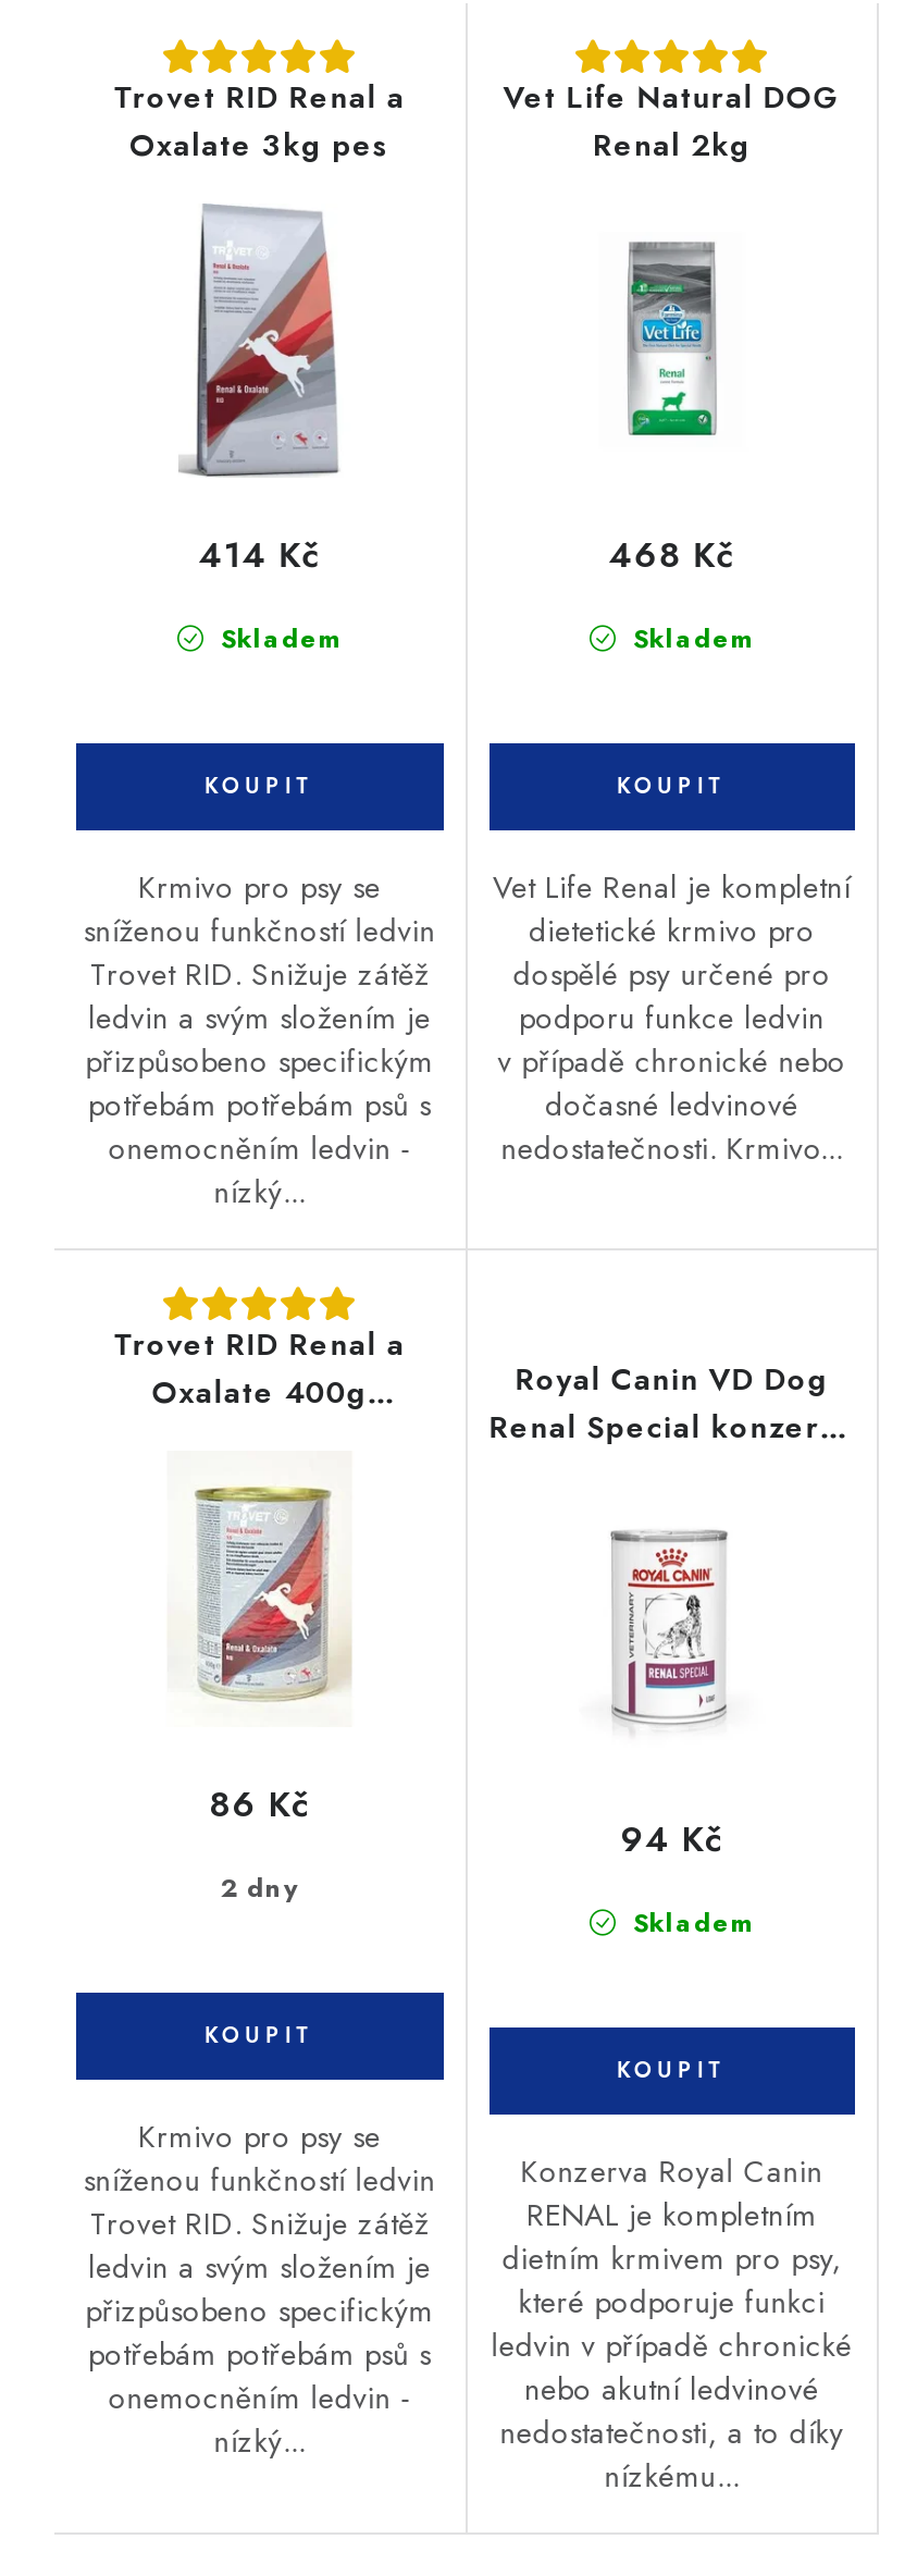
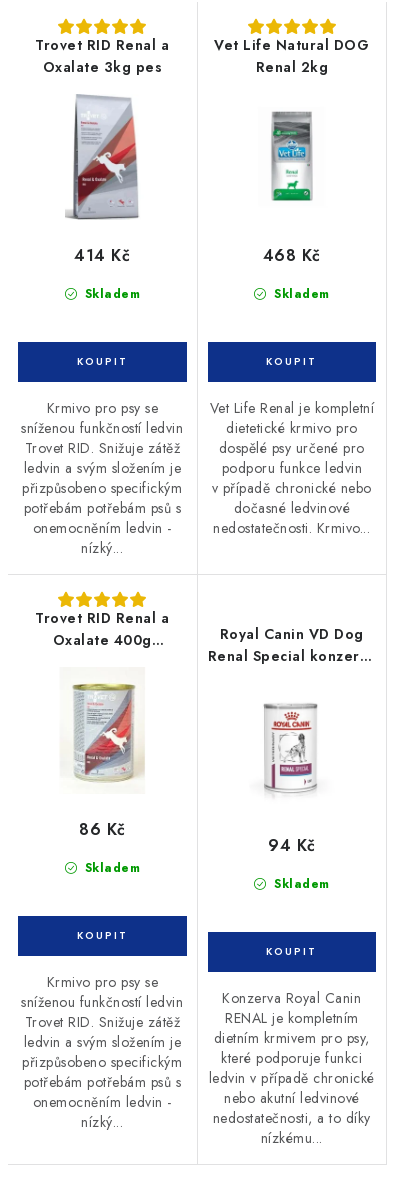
[221,1868,298,1907] 2 dny -> [80,858,140,876] Skladem

